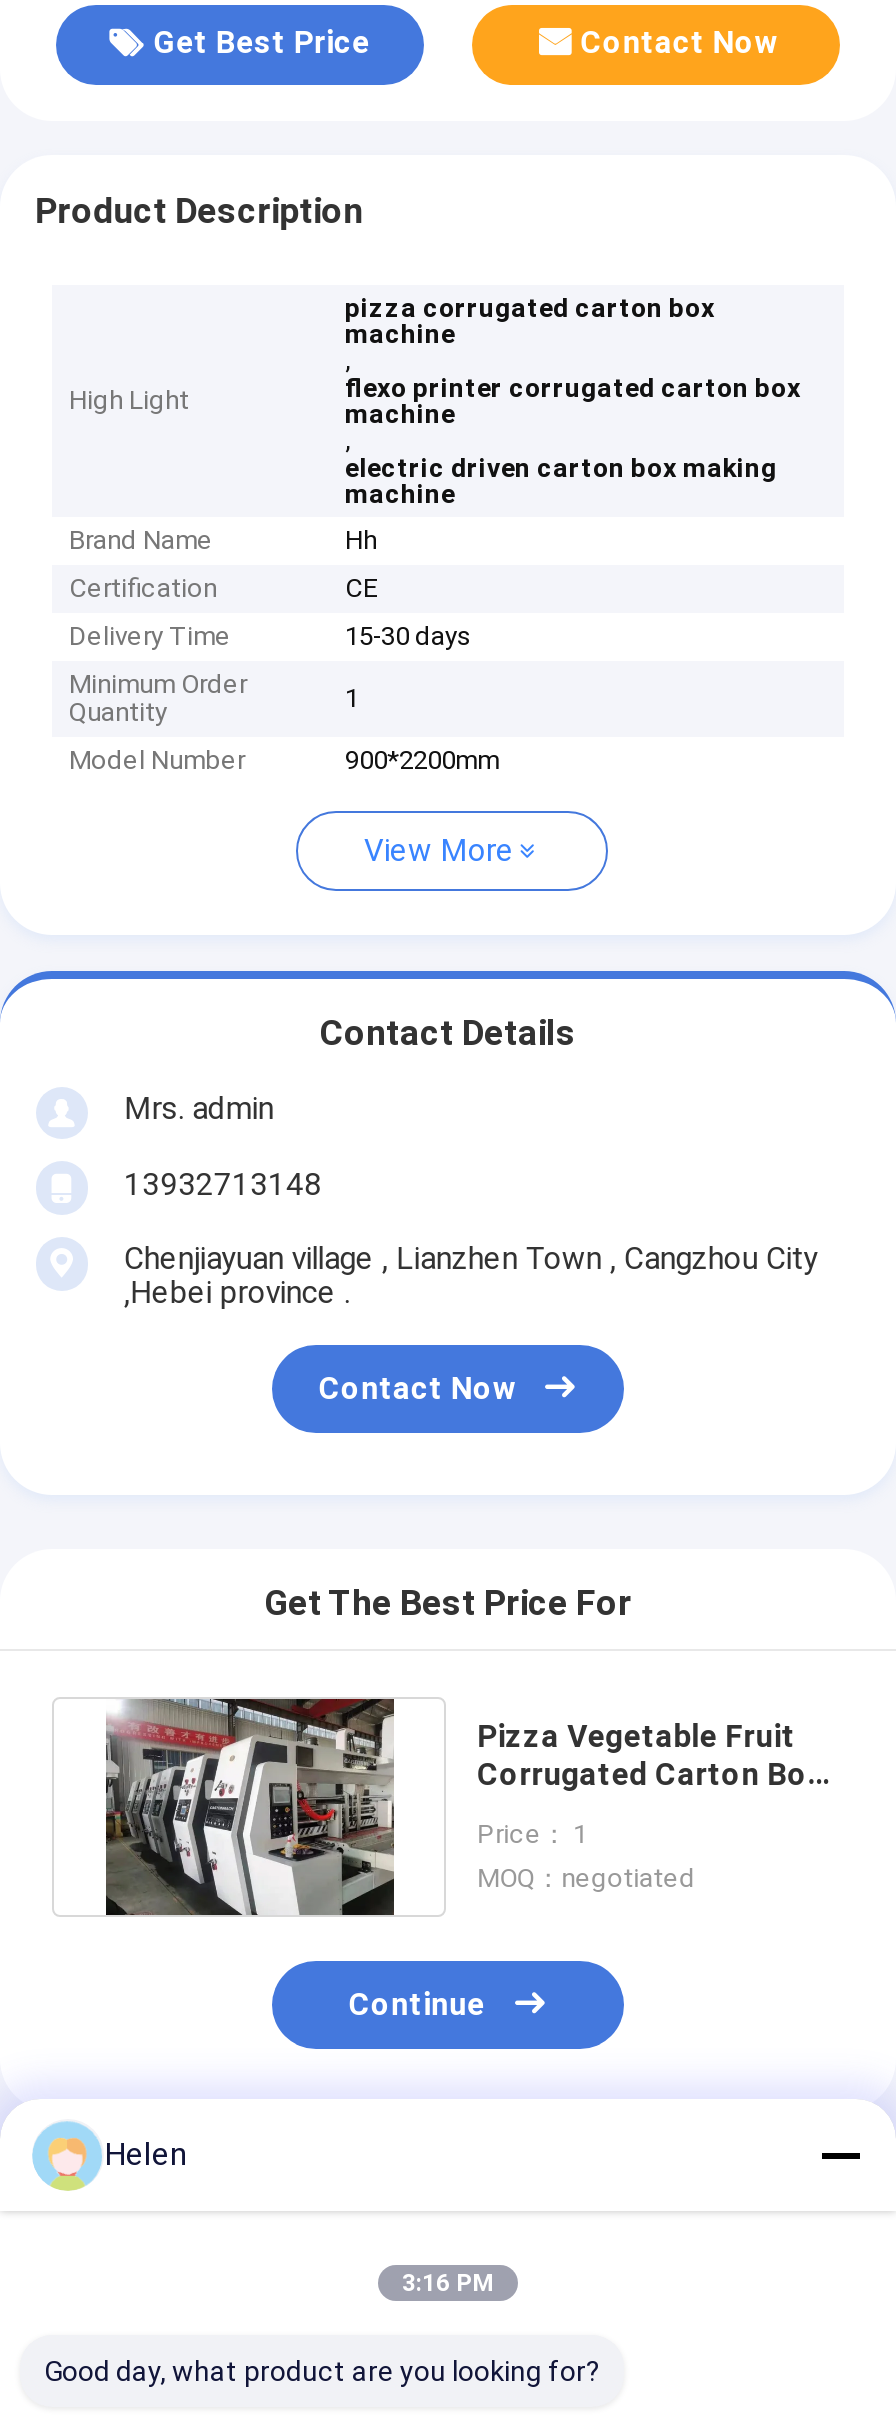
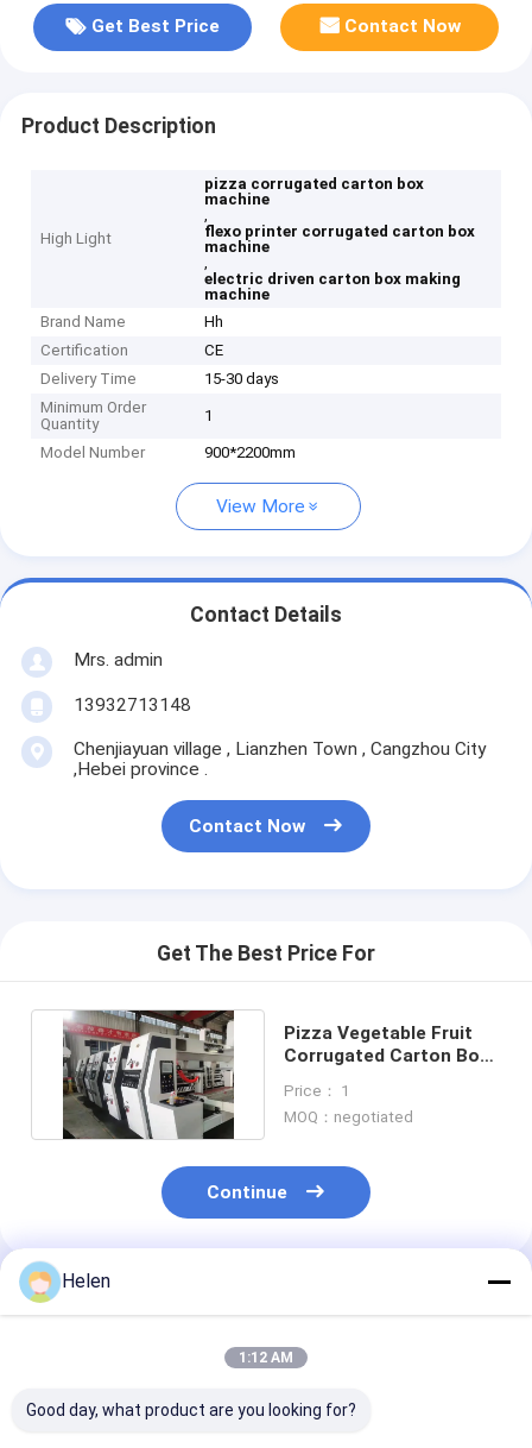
[402,2269,494,2297] 3:16 PM -> [239,1349,293,1366] 1:12 AM

